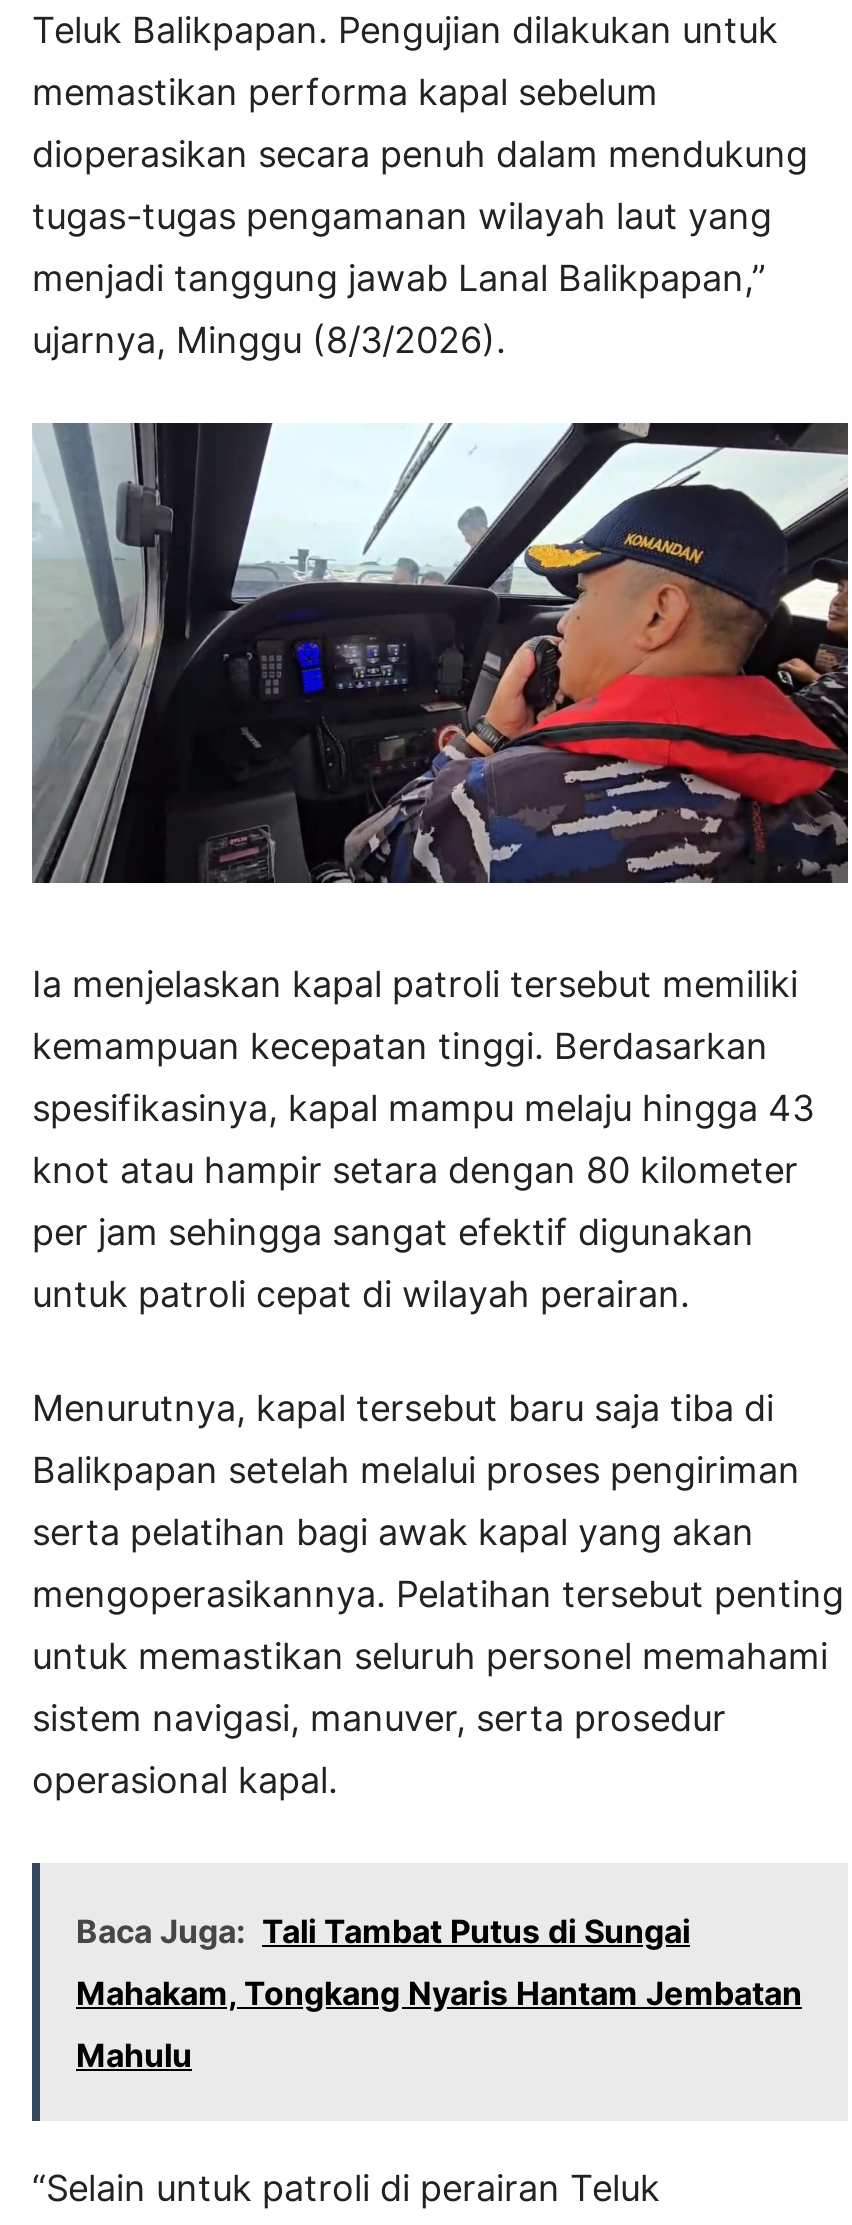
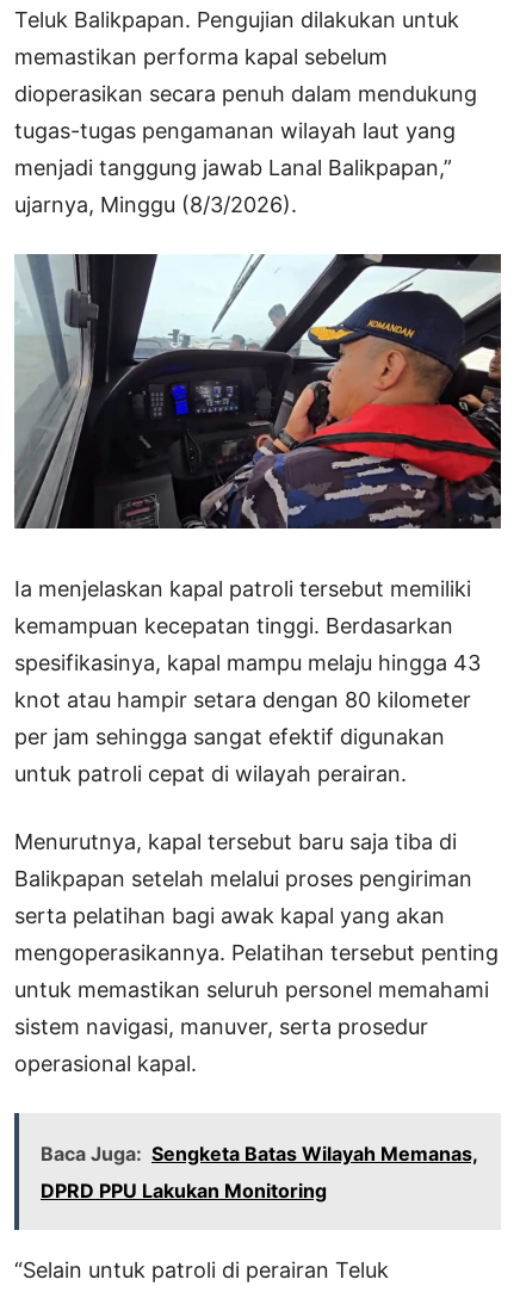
[76,1911,802,2075] Baca Juga: Tali Tambat Putus di Sungai | Mahakam, Tongkang Nyaris Hantam Jembatan | Mahulu -> [41,1142,478,1202] Baca Juga: Sengketa Batas Wilayah Memanas, | DPRD PPU Lakukan Monitoring

